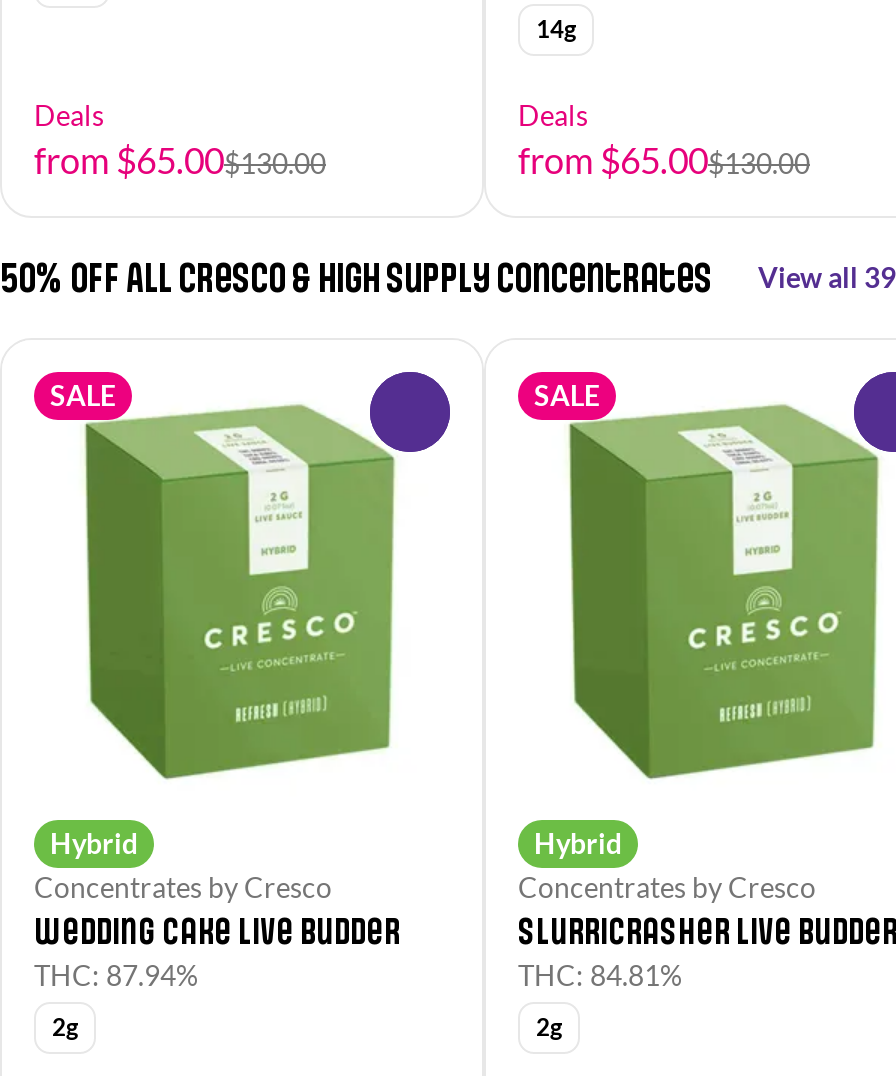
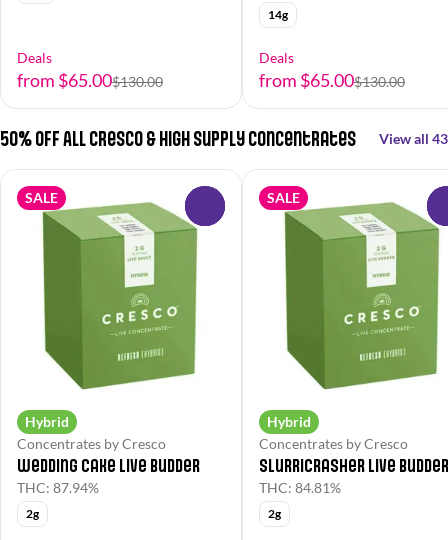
[0,252,896,302] 50% OFF All Cresco & High Supply Concentrates View all 39 -> [0,126,448,151] 50% OFF All Cresco & High Supply Concentrates View all 43

